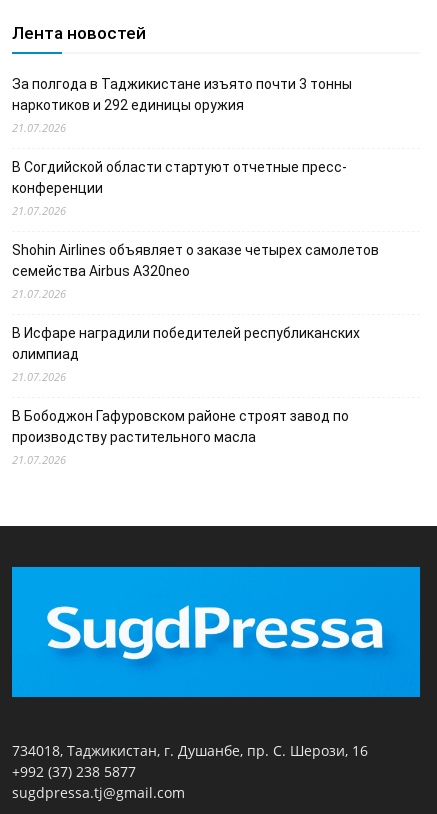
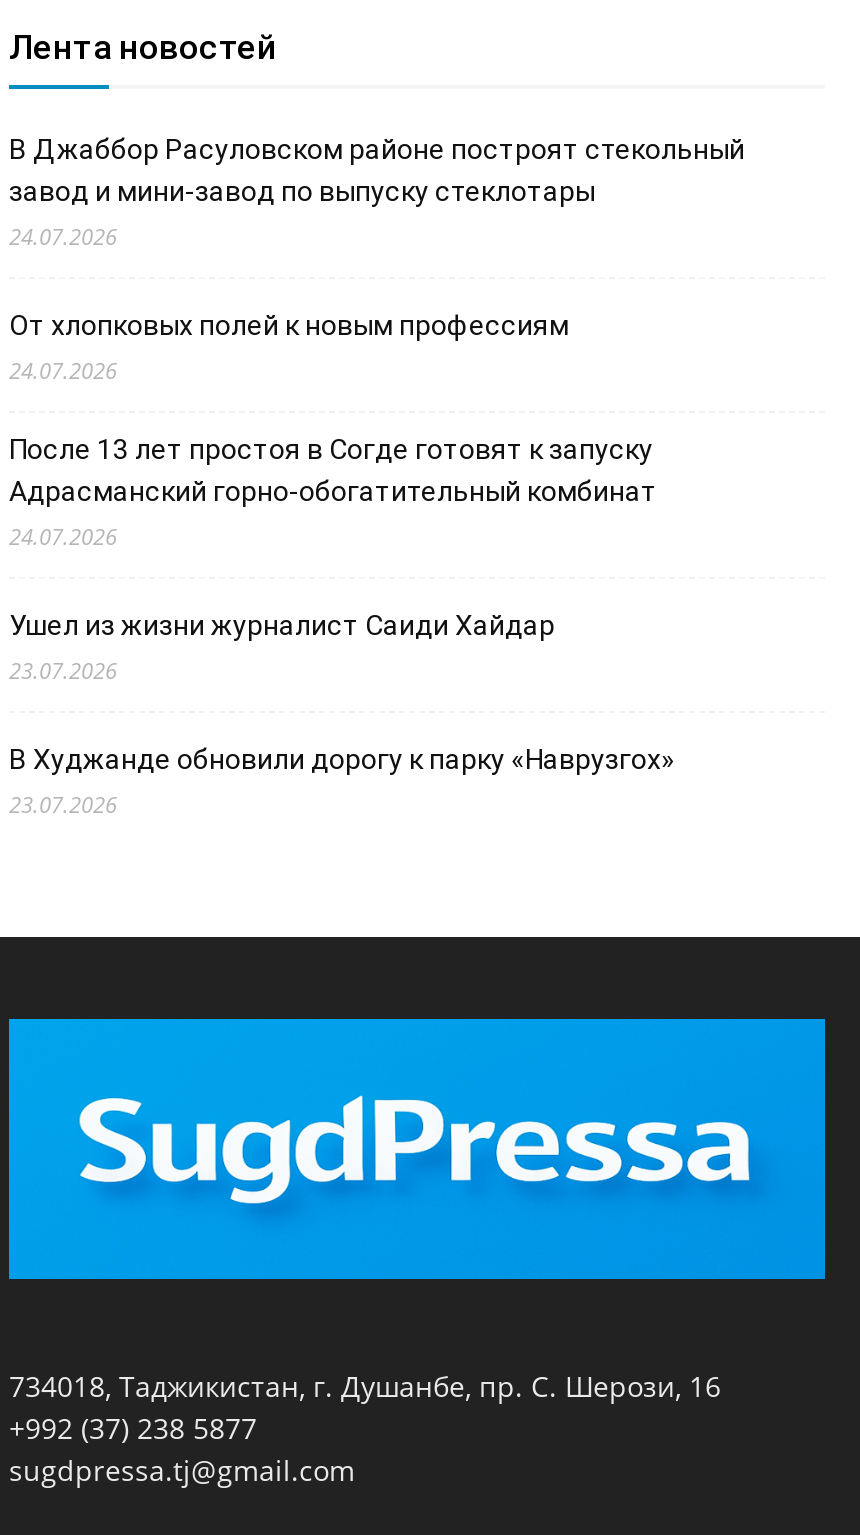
[12,76,352,135] За полгода в Таджикистане изъято почти 3 тонны | наркотиков и 292 единицы оружия | 21.07.2026 -> [9,133,745,251] В Джаббор Расуловском районе построят стекольный | завод и мини-завод по выпуску стеклотары | 24.07.2026
[12,159,347,218] В Согдийской области стартуют отчетные пресс- | конференции | 21.07.2026 -> [9,309,569,385] От хлопковых полей к новым профессиям | 24.07.2026
[12,242,379,301] Shohin Airlines объявляет о заказе четырех самолетов | семейства Airbus A320neo | 21.07.2026 -> [9,433,657,551] После 13 лет простоя в Согде готовят к запуску | Адрасманский горно-обогатительный комбинат | 24.07.2026
[12,325,360,384] В Исфаре наградили победителей республиканских | олимпиад | 21.07.2026 -> [9,609,555,685] Ушел из жизни журналист Саиди Хайдар | 23.07.2026
[12,408,349,467] В Бободжон Гафуровском районе строят завод по | производству растительного масла | 21.07.2026 -> [9,743,675,819] В Худжанде обновили дорогу к парку «Наврузгох» | 23.07.2026

